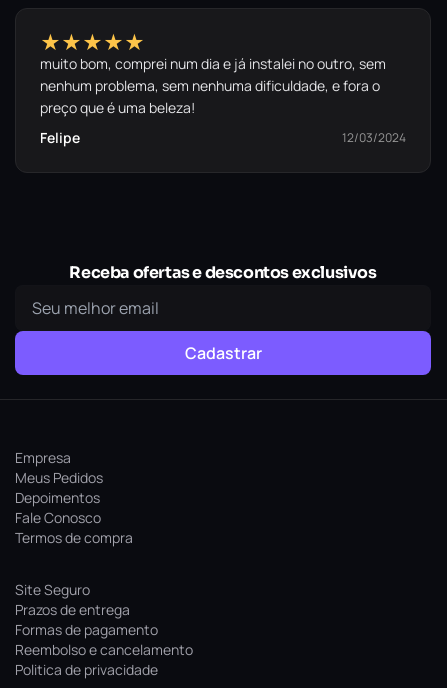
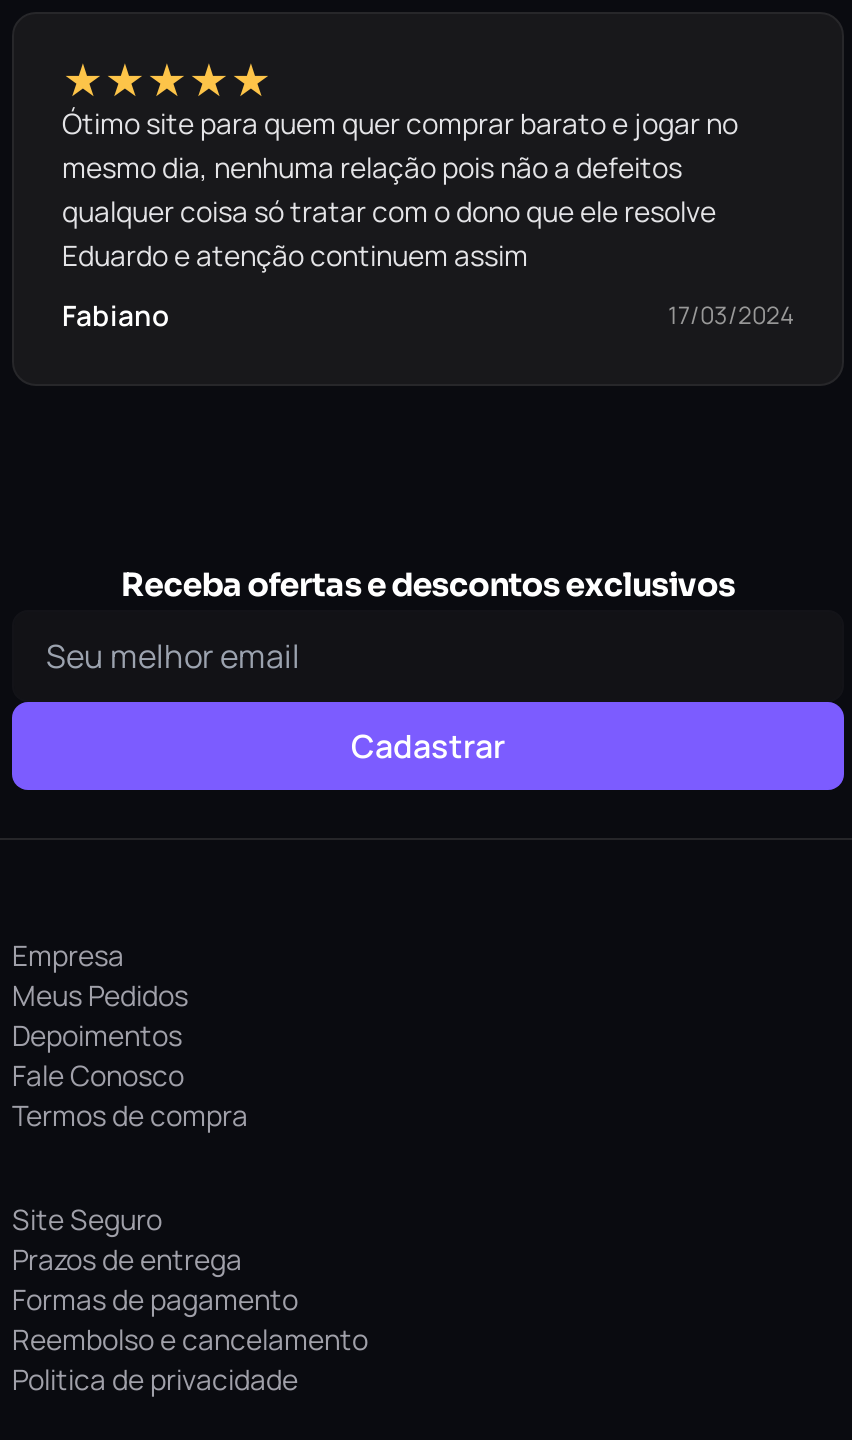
[40,54,386,117] muito bom, comprei num dia e já instalei no outro, sem | nenhum problema, sem nenhuma dificuldade, e fora o | preço que é uma beleza! -> [62,104,738,274] Ótimo site para quem quer comprar barato e jogar no | mesmo dia, nenhuma relação pois não a defeitos | qualquer coisa só tratar com o dono que ele resolve | Eduardo e atenção continuem assim
[40,128,406,147] Felipe | 12/03/2024 -> [62,296,794,334] Fabiano | 17/03/2024

